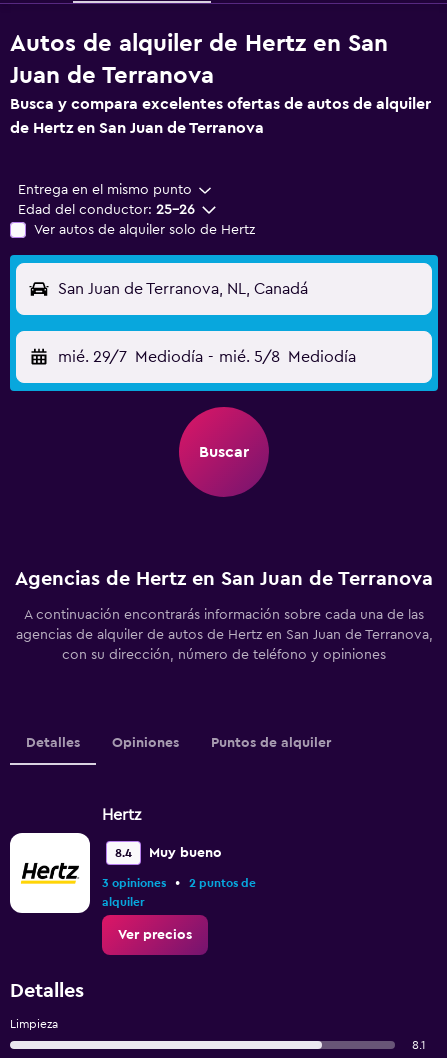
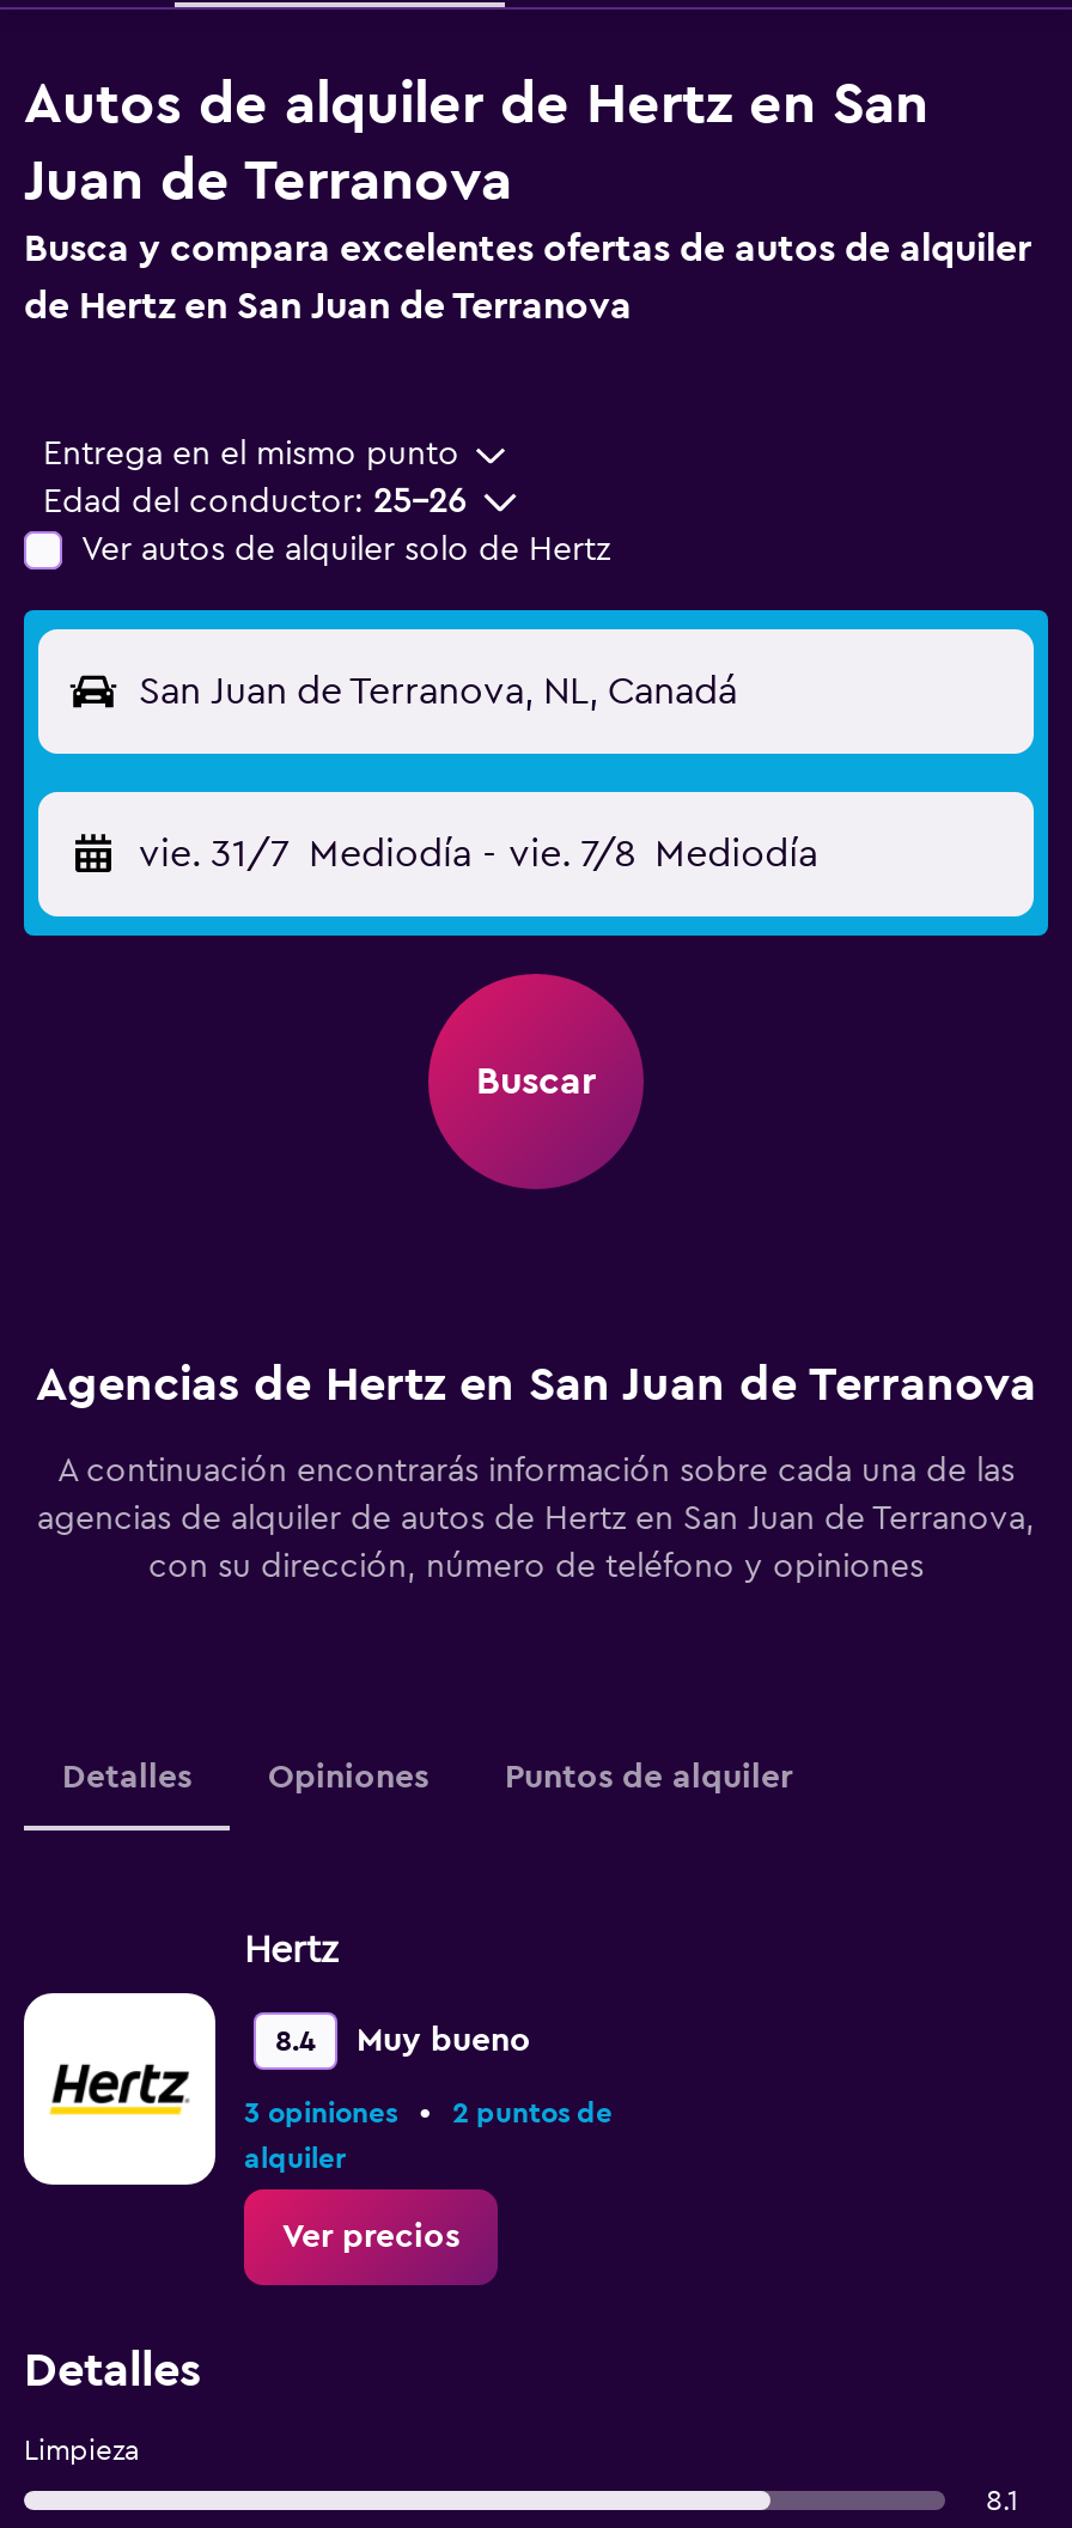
[58,349,356,365] mié. 29/7 Mediodía - mié. 5/8 Mediodía -> [139,835,817,873] vie. 31/7 Mediodía - vie. 7/8 Mediodía

